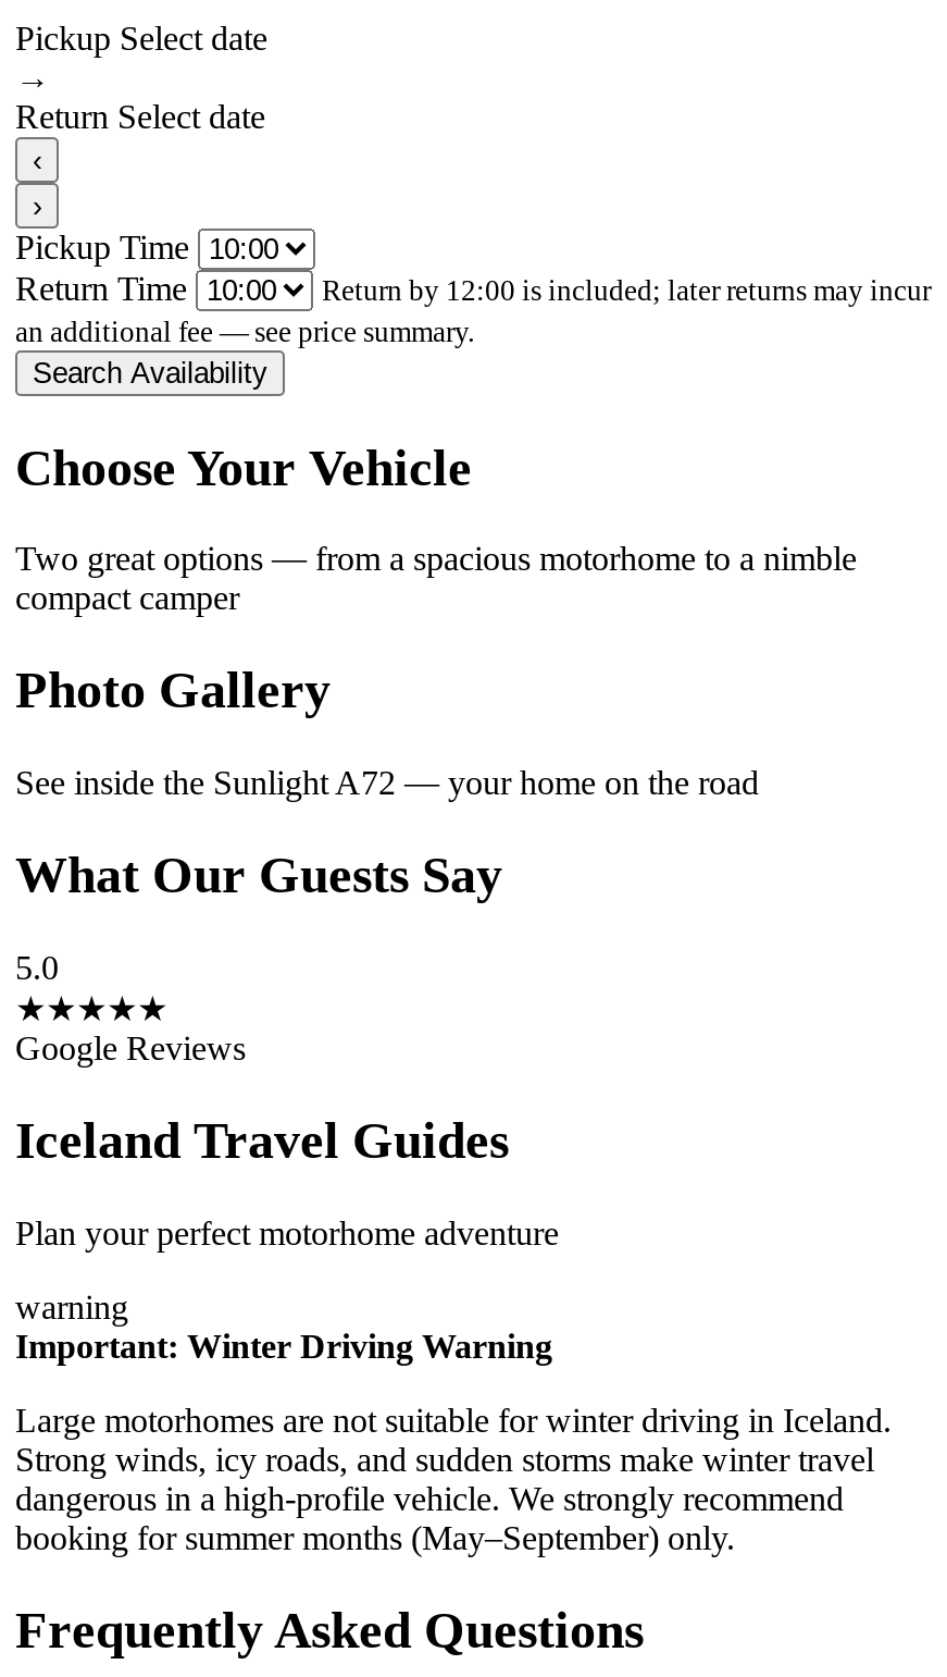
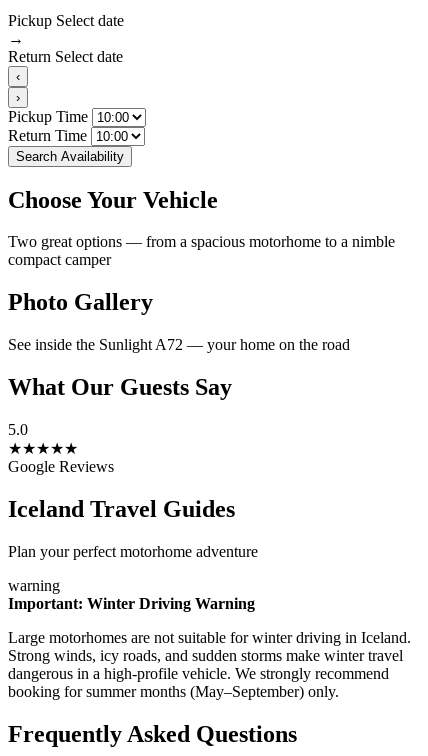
[15,273,931,347] Return by 12:00 is included; later returns may incur | an additional fee — see price summary. -> none

